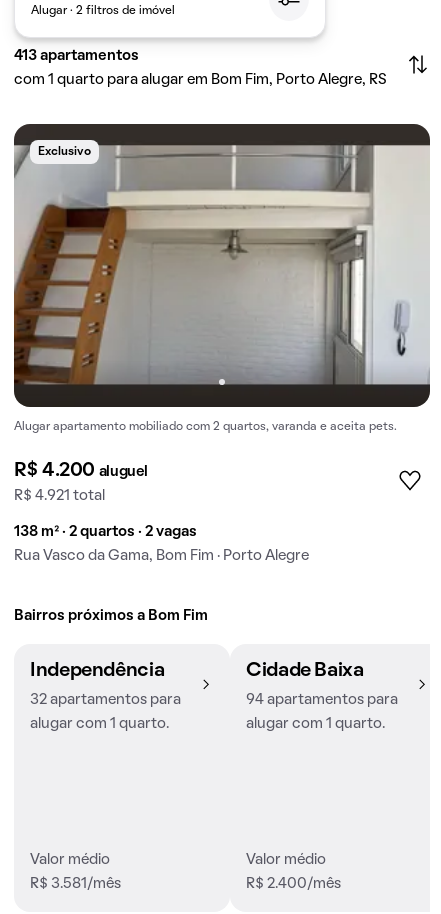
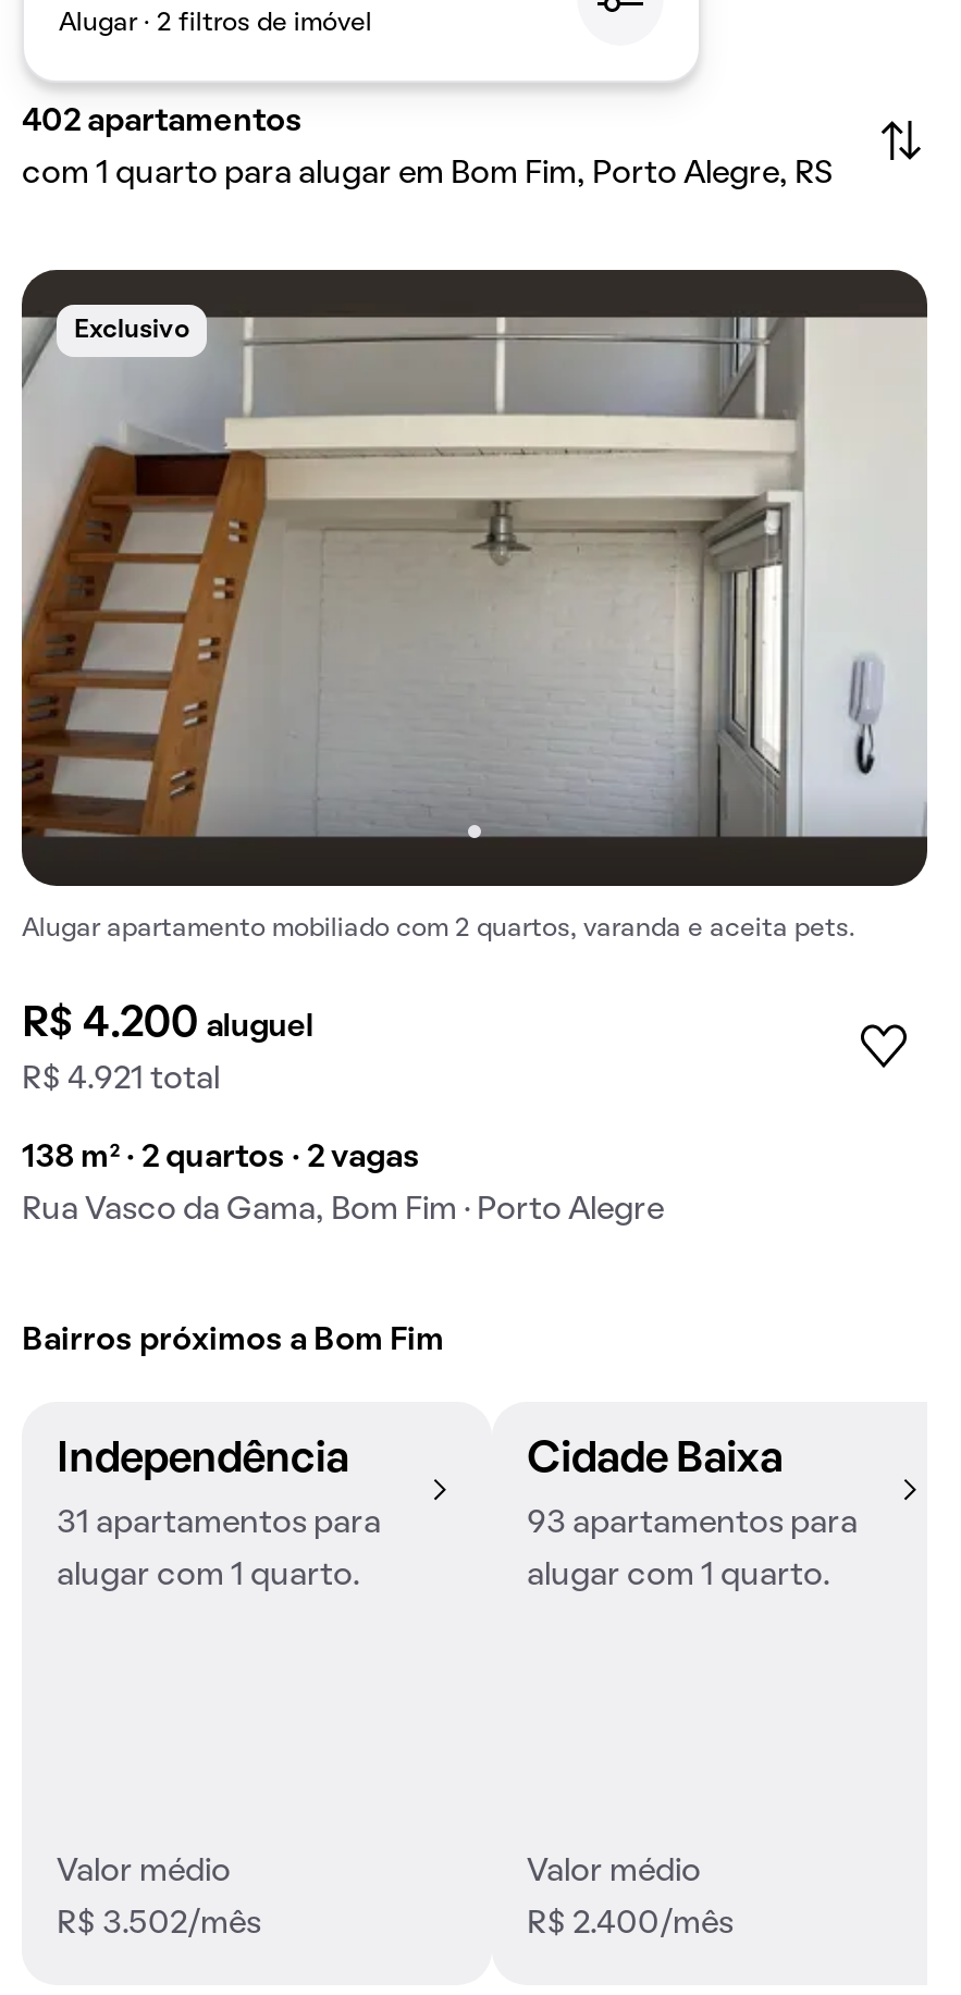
[14,49,139,63] 413 apartamentos -> [22,107,303,137] 402 apartamentos
[30,693,181,707] 32 apartamentos para -> [57,1509,381,1539] 31 apartamentos para
[246,693,398,707] 94 apartamentos para -> [527,1509,858,1539] 93 apartamentos para
[30,877,121,891] R$ 3.581/mês -> [57,1909,261,1940] R$ 3.502/mês

